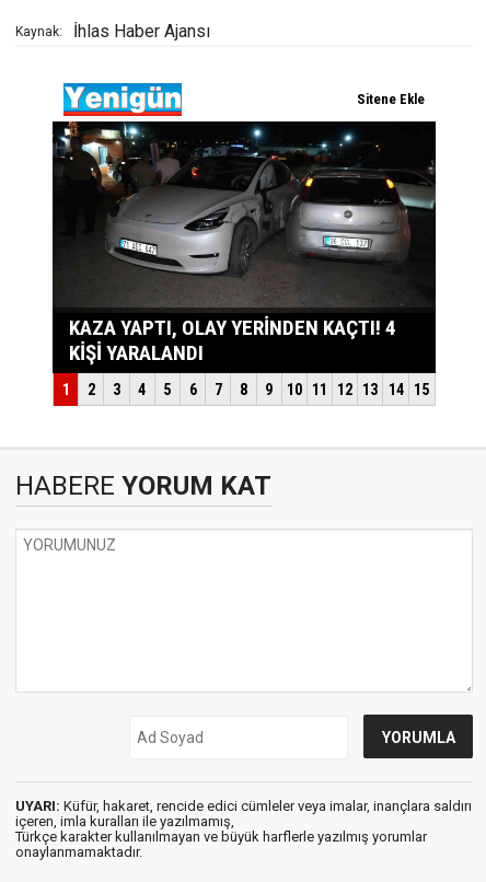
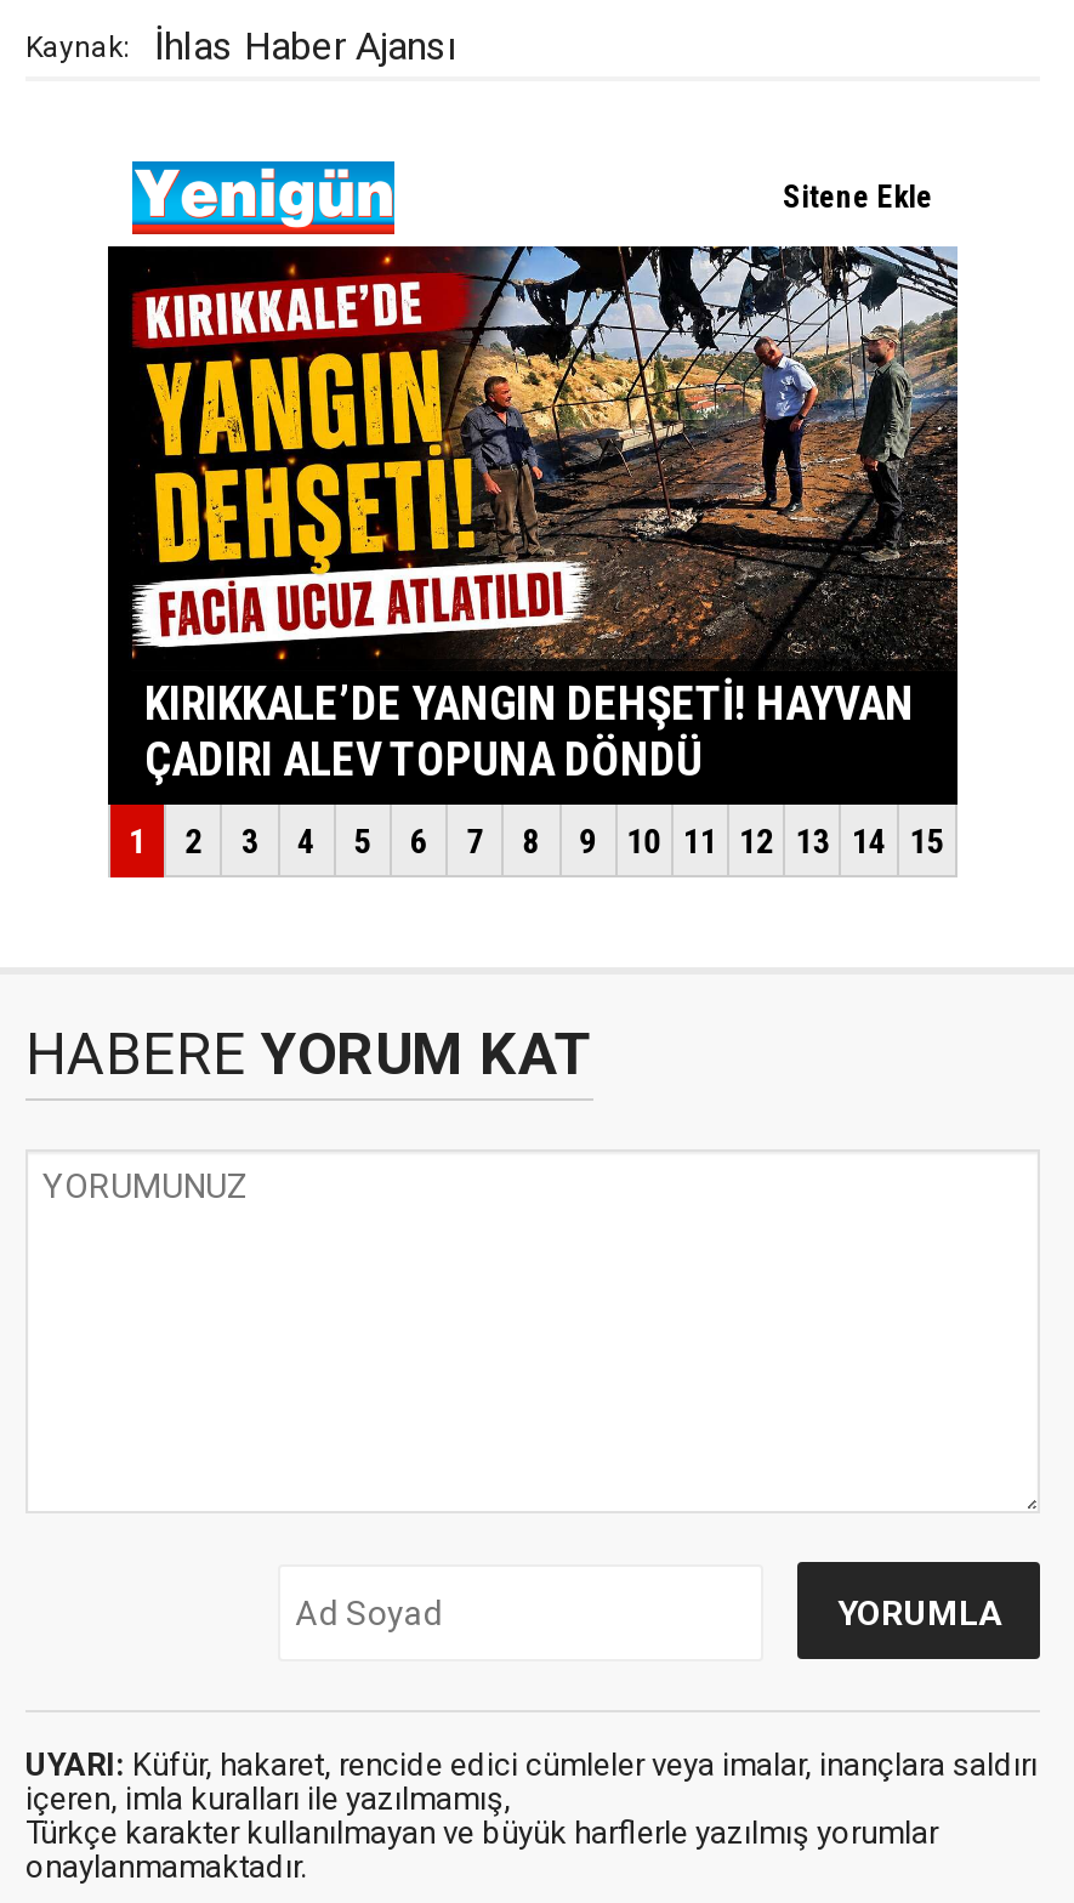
[53,120,437,365] [image] -> [110,244,960,788] [image]

